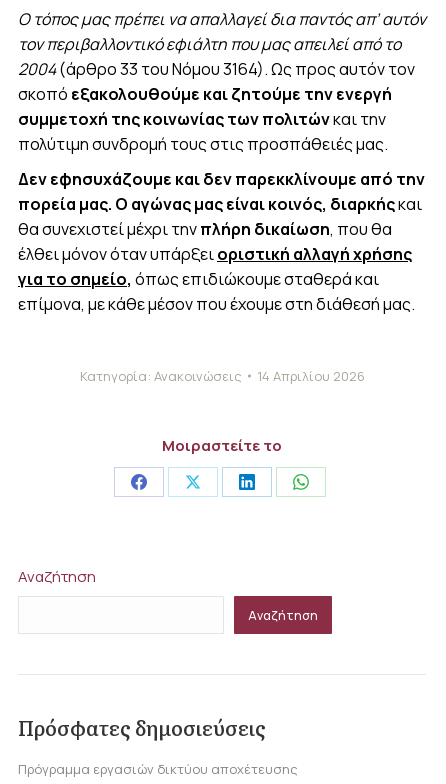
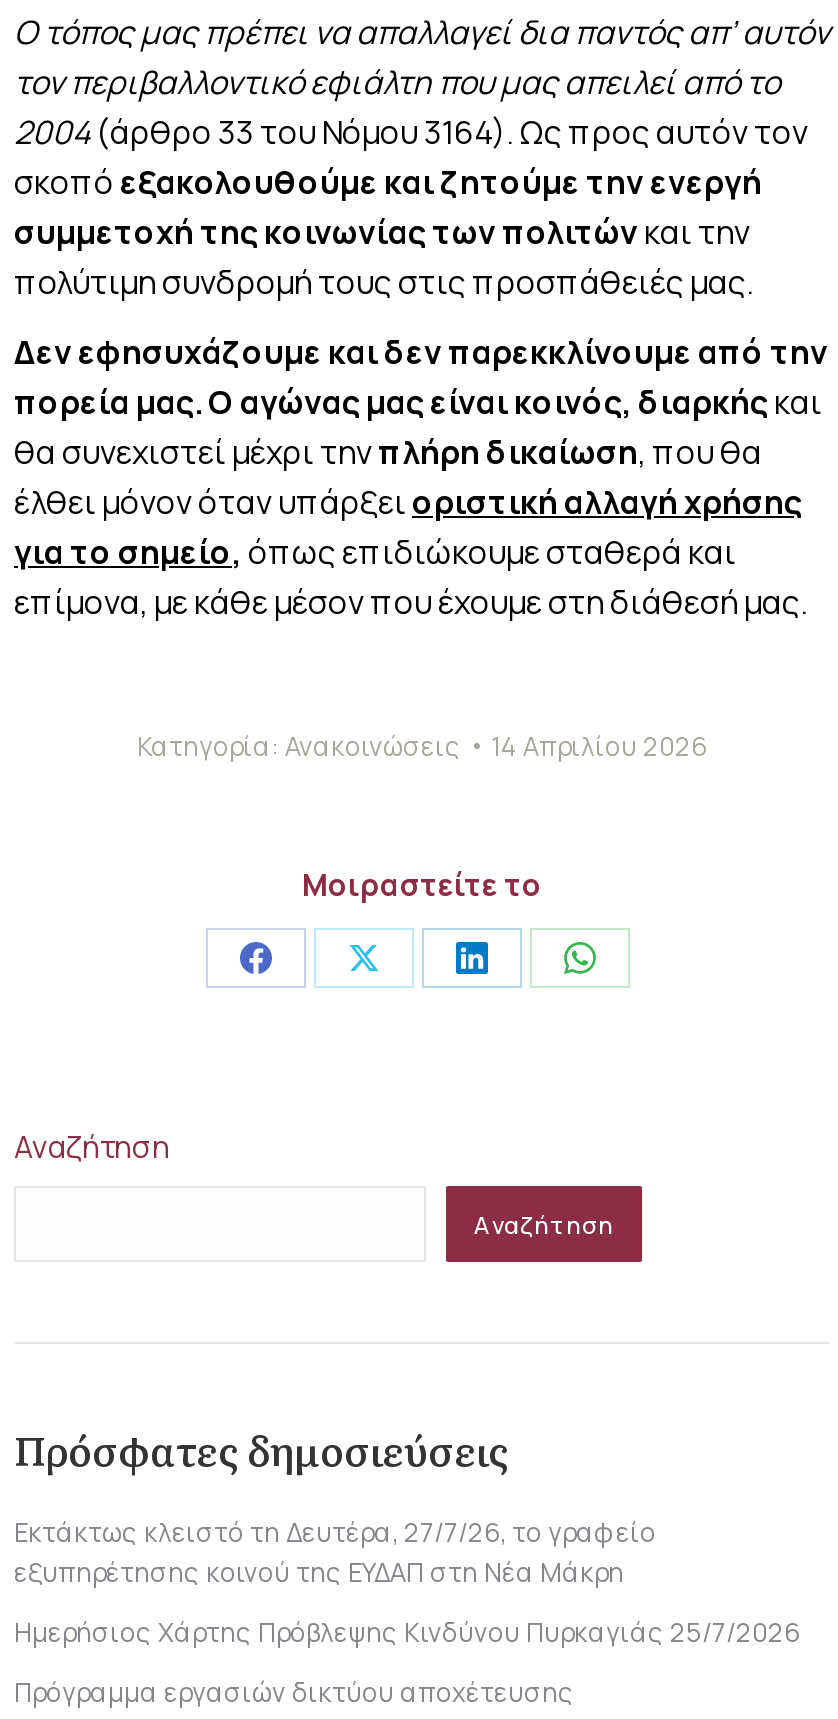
none -> [14,1514,800,1650] Εκτάκτως κλειστό τη Δευτέρα, 27/7/26, το γραφείο | εξυπηρέτησης κοινού της ΕΥΔΑΠ στη Νέα Μάκρη | Ημερήσιος Χάρτης Πρόβλεψης Κινδύνου Πυρκαγιάς 25/7/2026

